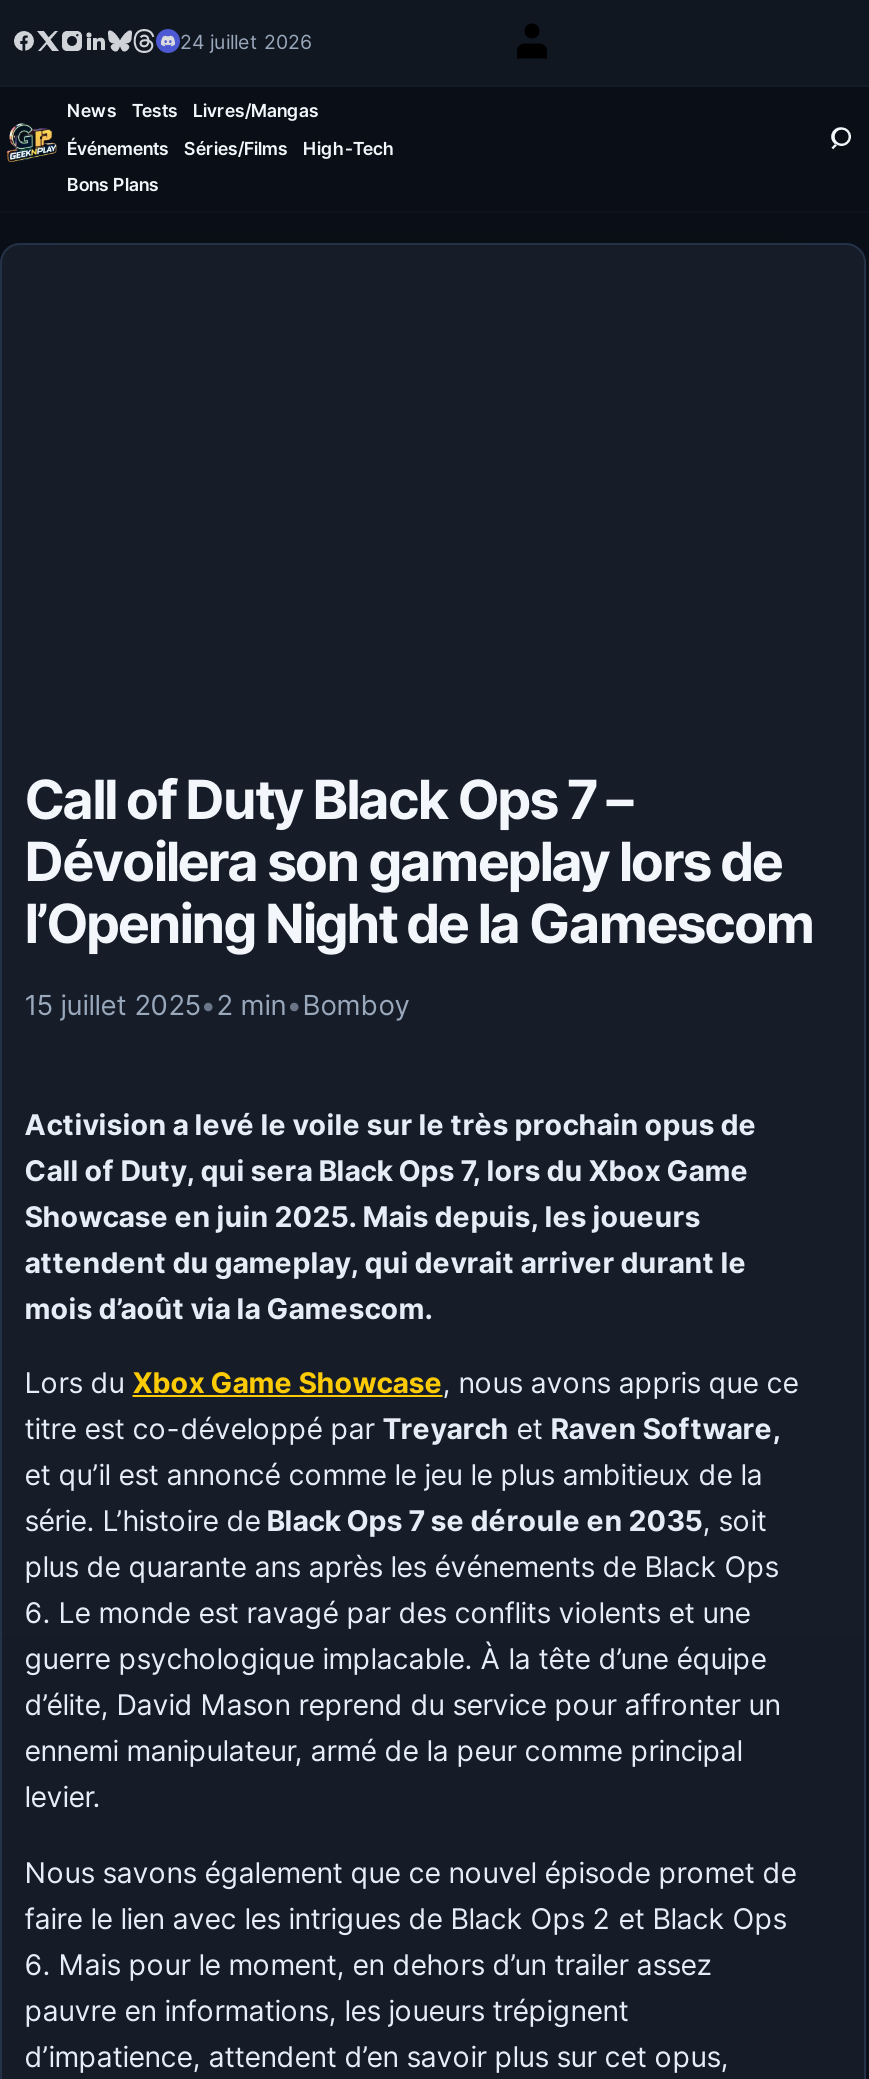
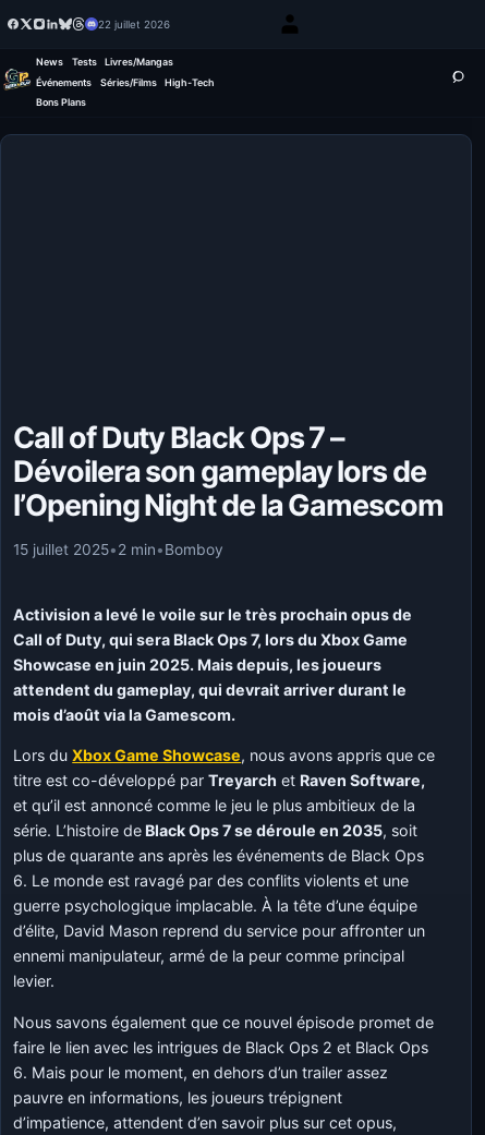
[180,30,312,52] 24 juillet 2026 -> [98,18,170,30] 22 juillet 2026

